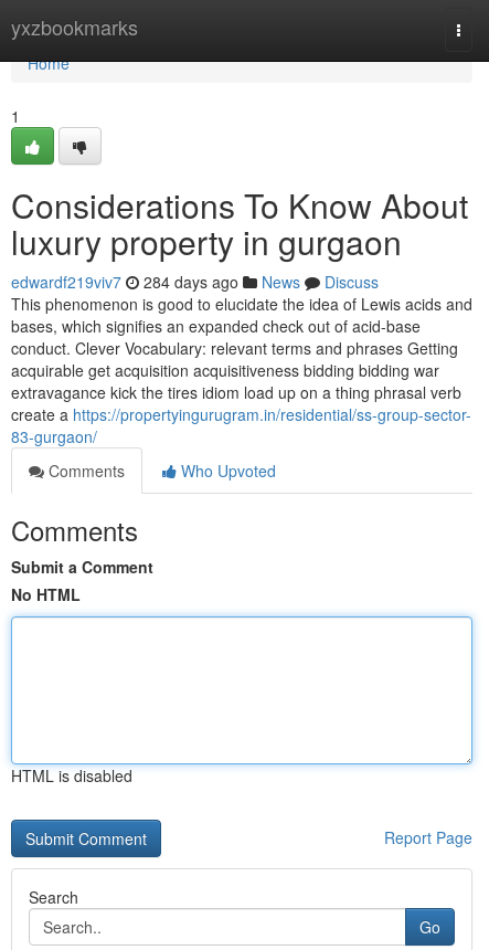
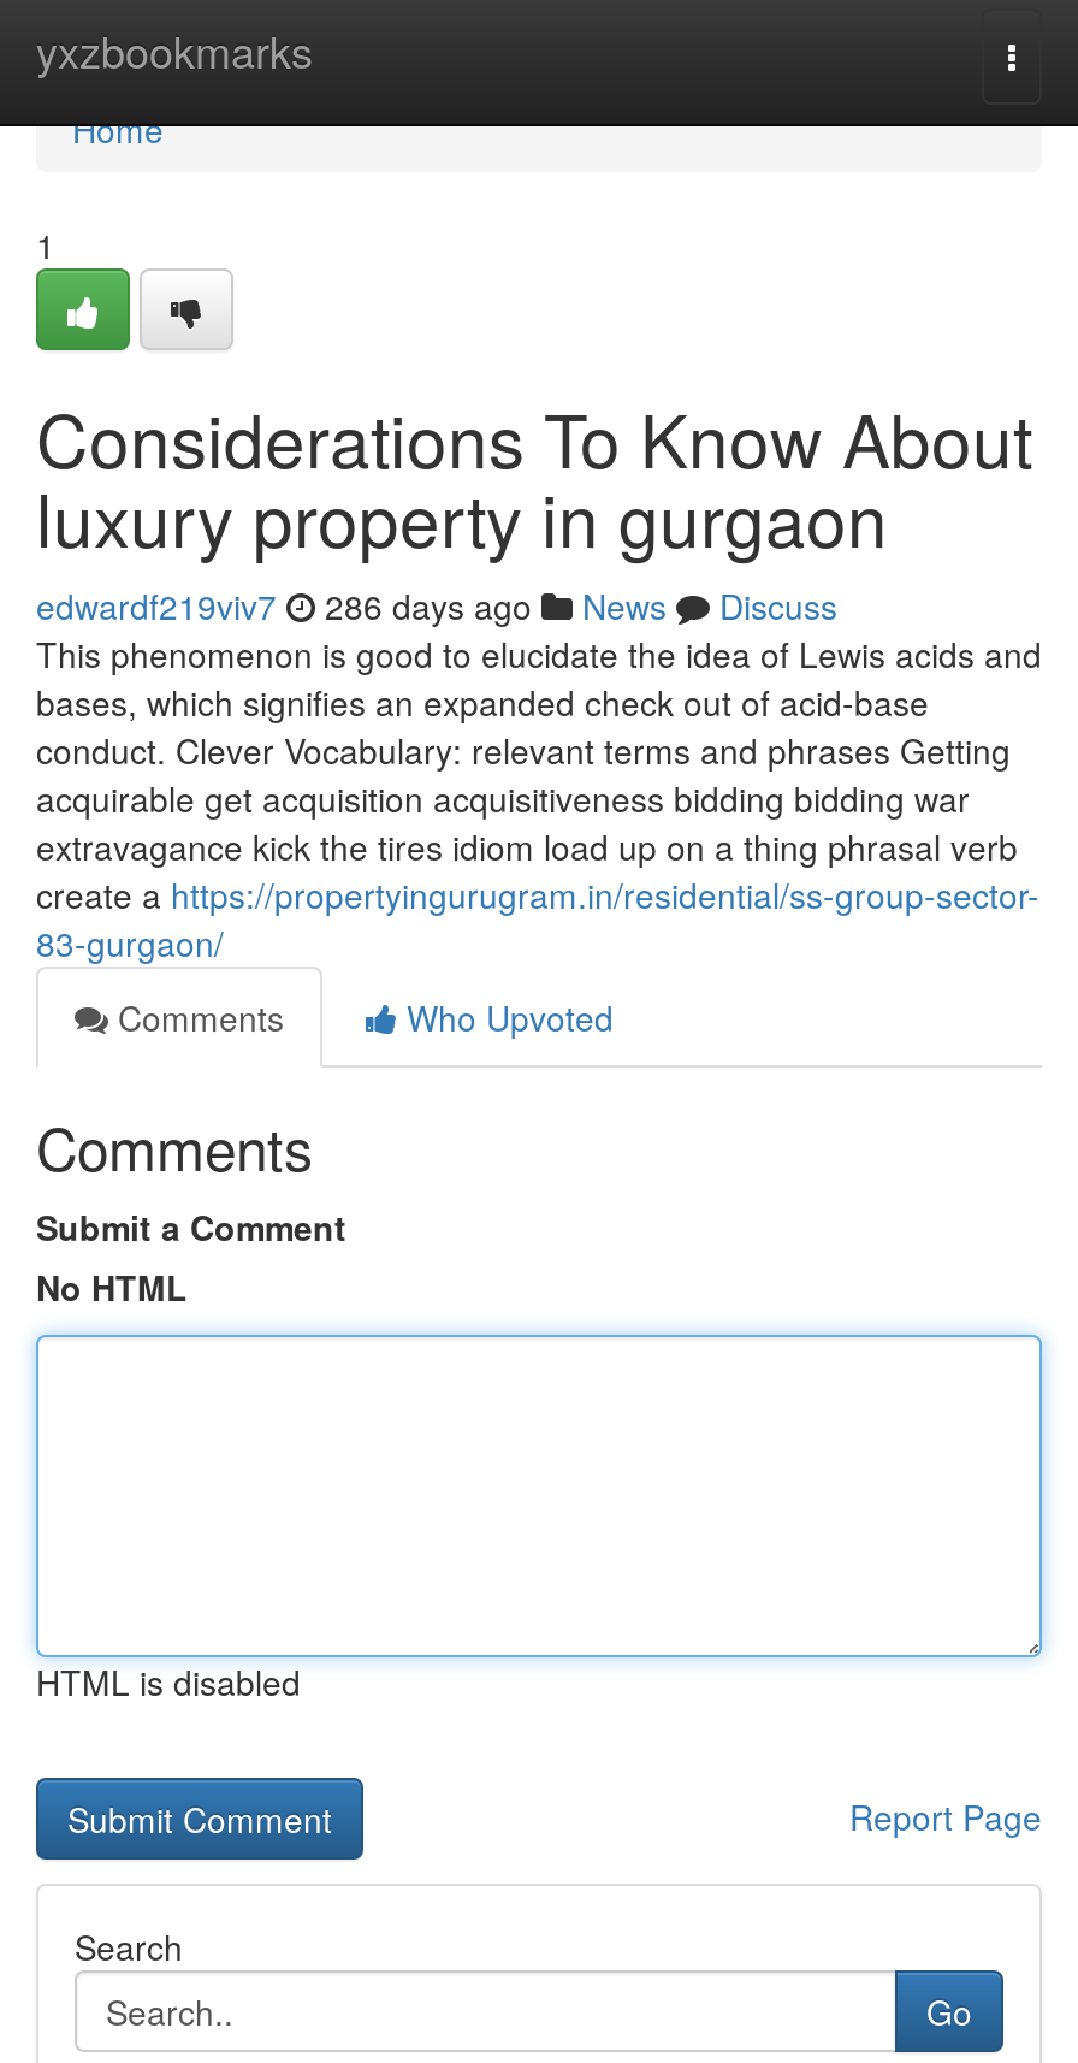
[11,271,379,293] edwardf219viv7 284 days ago News Discuss -> [36,581,837,629] edwardf219viv7 286 days ago News Discuss

